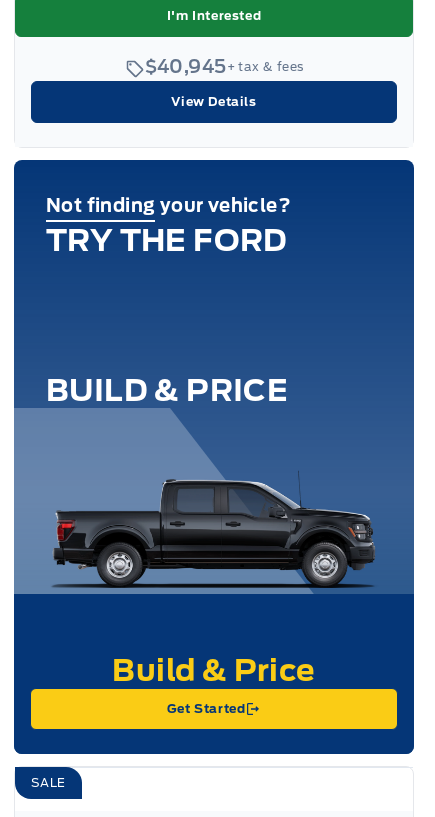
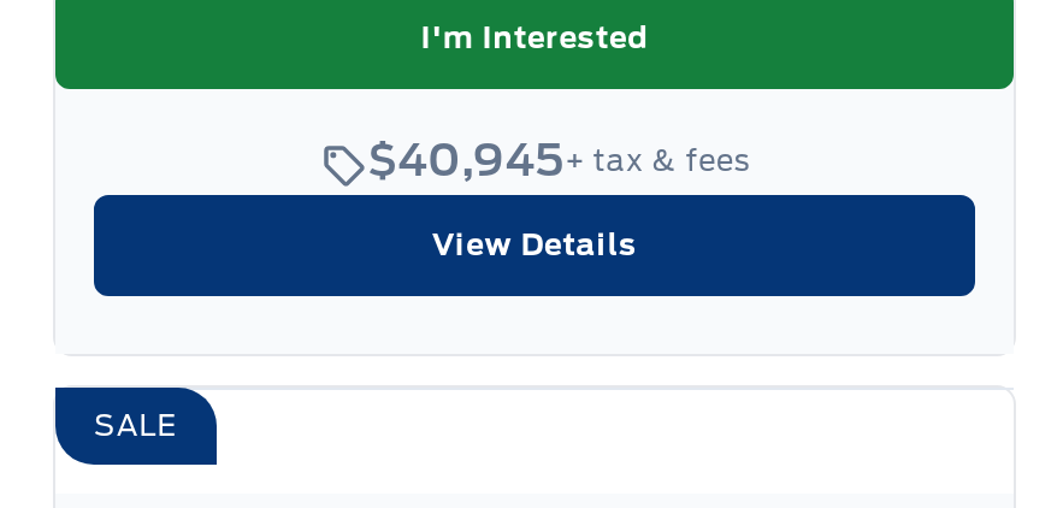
[13,159,415,755] [image] | Not finding your vehicle? | TRY THE FORD -> none
[46,372,288,408] BUILD & PRICE -> none
[167,701,245,716] Get Started -> none

